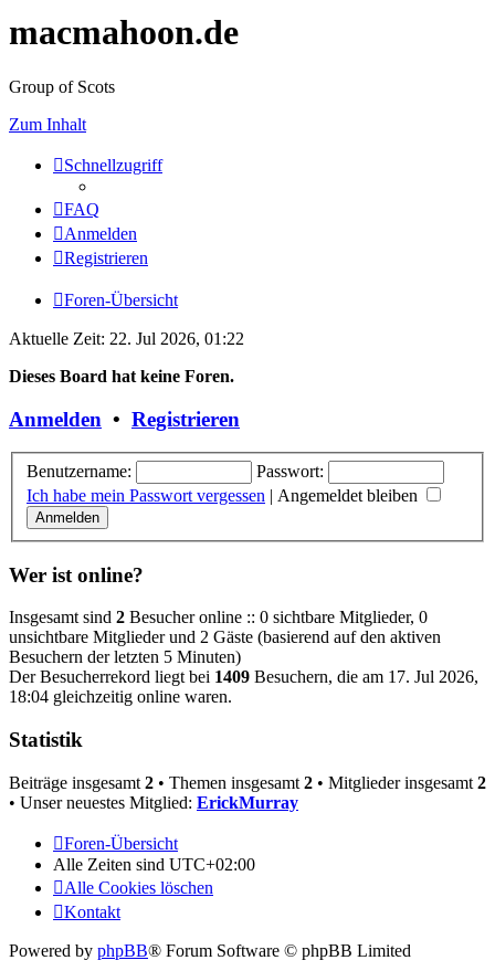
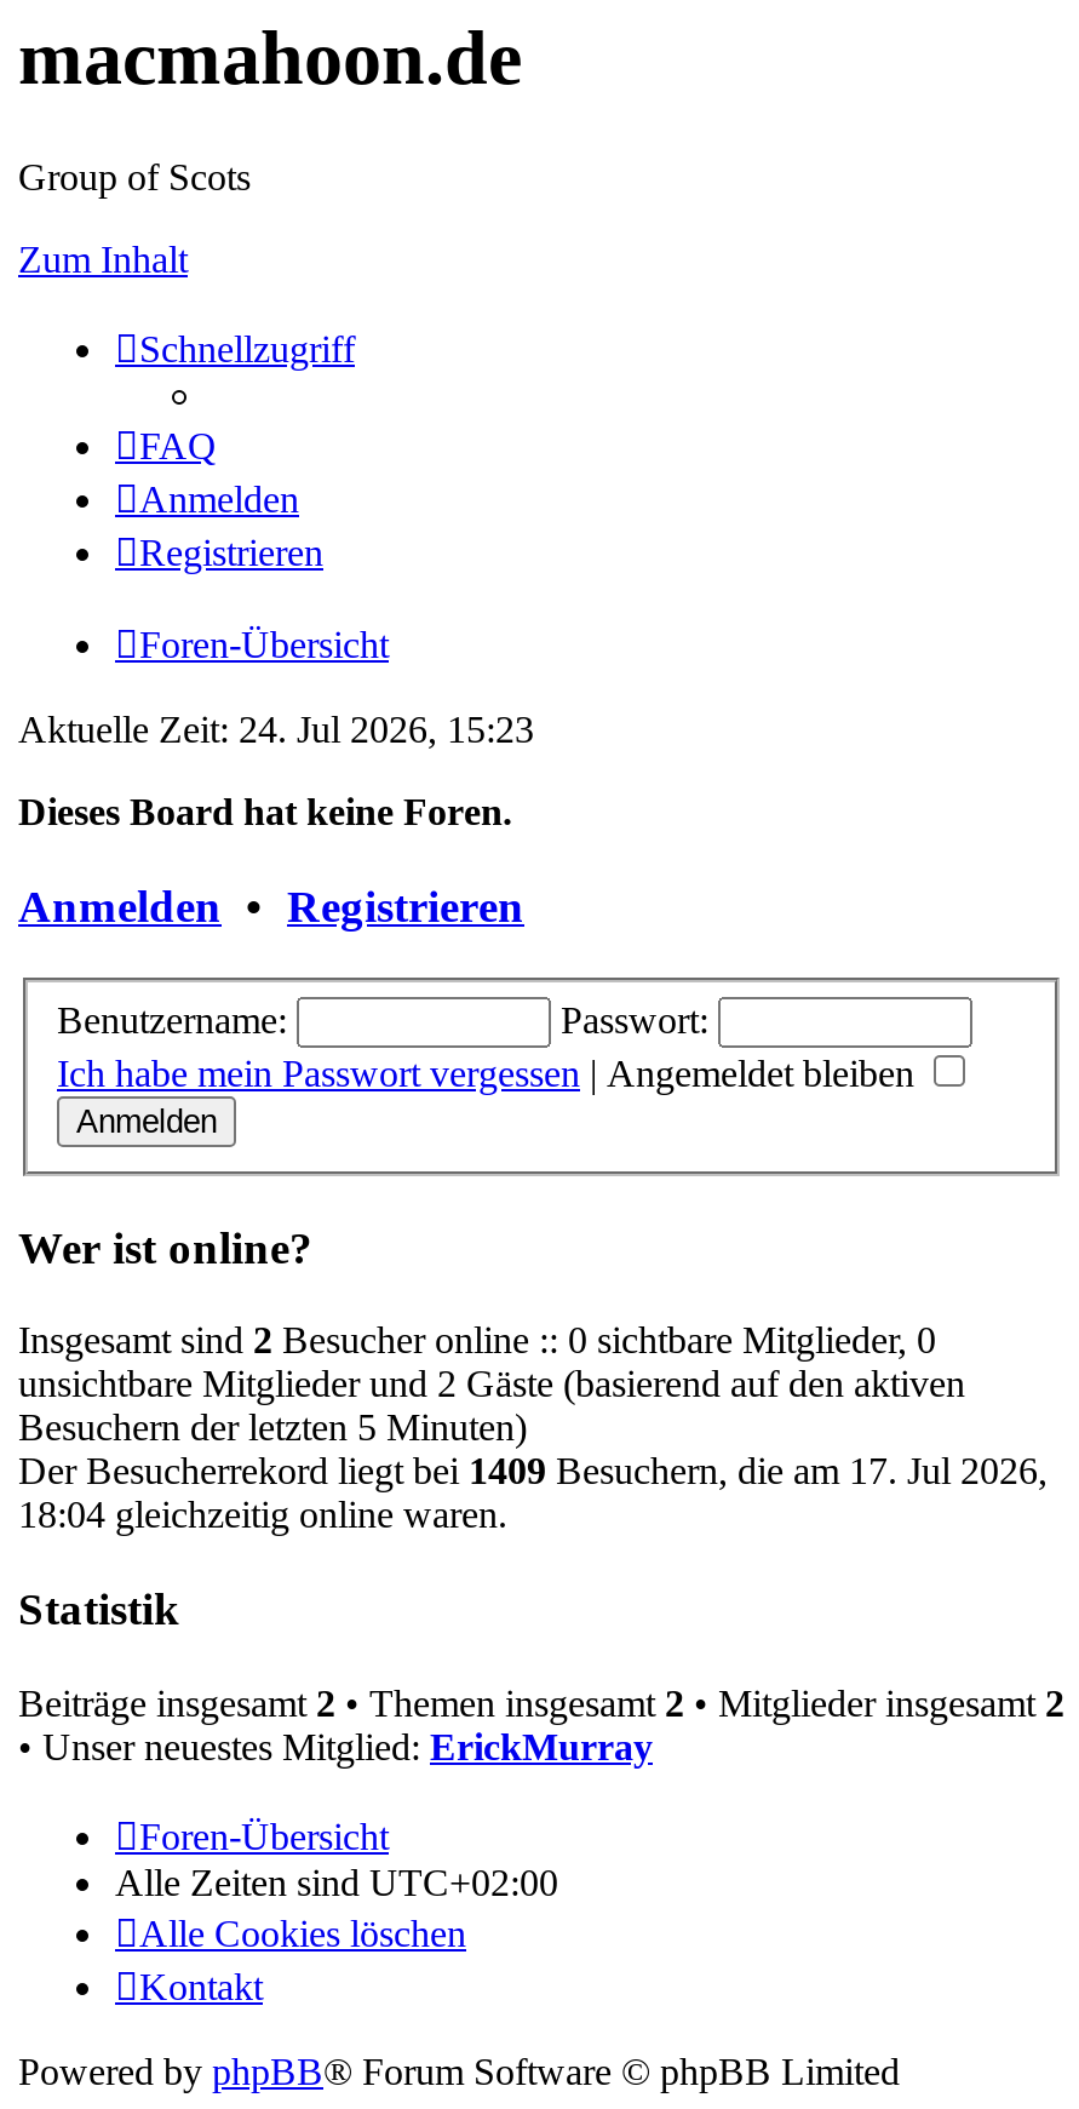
[9,329,244,348] Aktuelle Zeit: 22. Jul 2026, 01:22 -> [18,708,534,750] Aktuelle Zeit: 24. Jul 2026, 15:23

